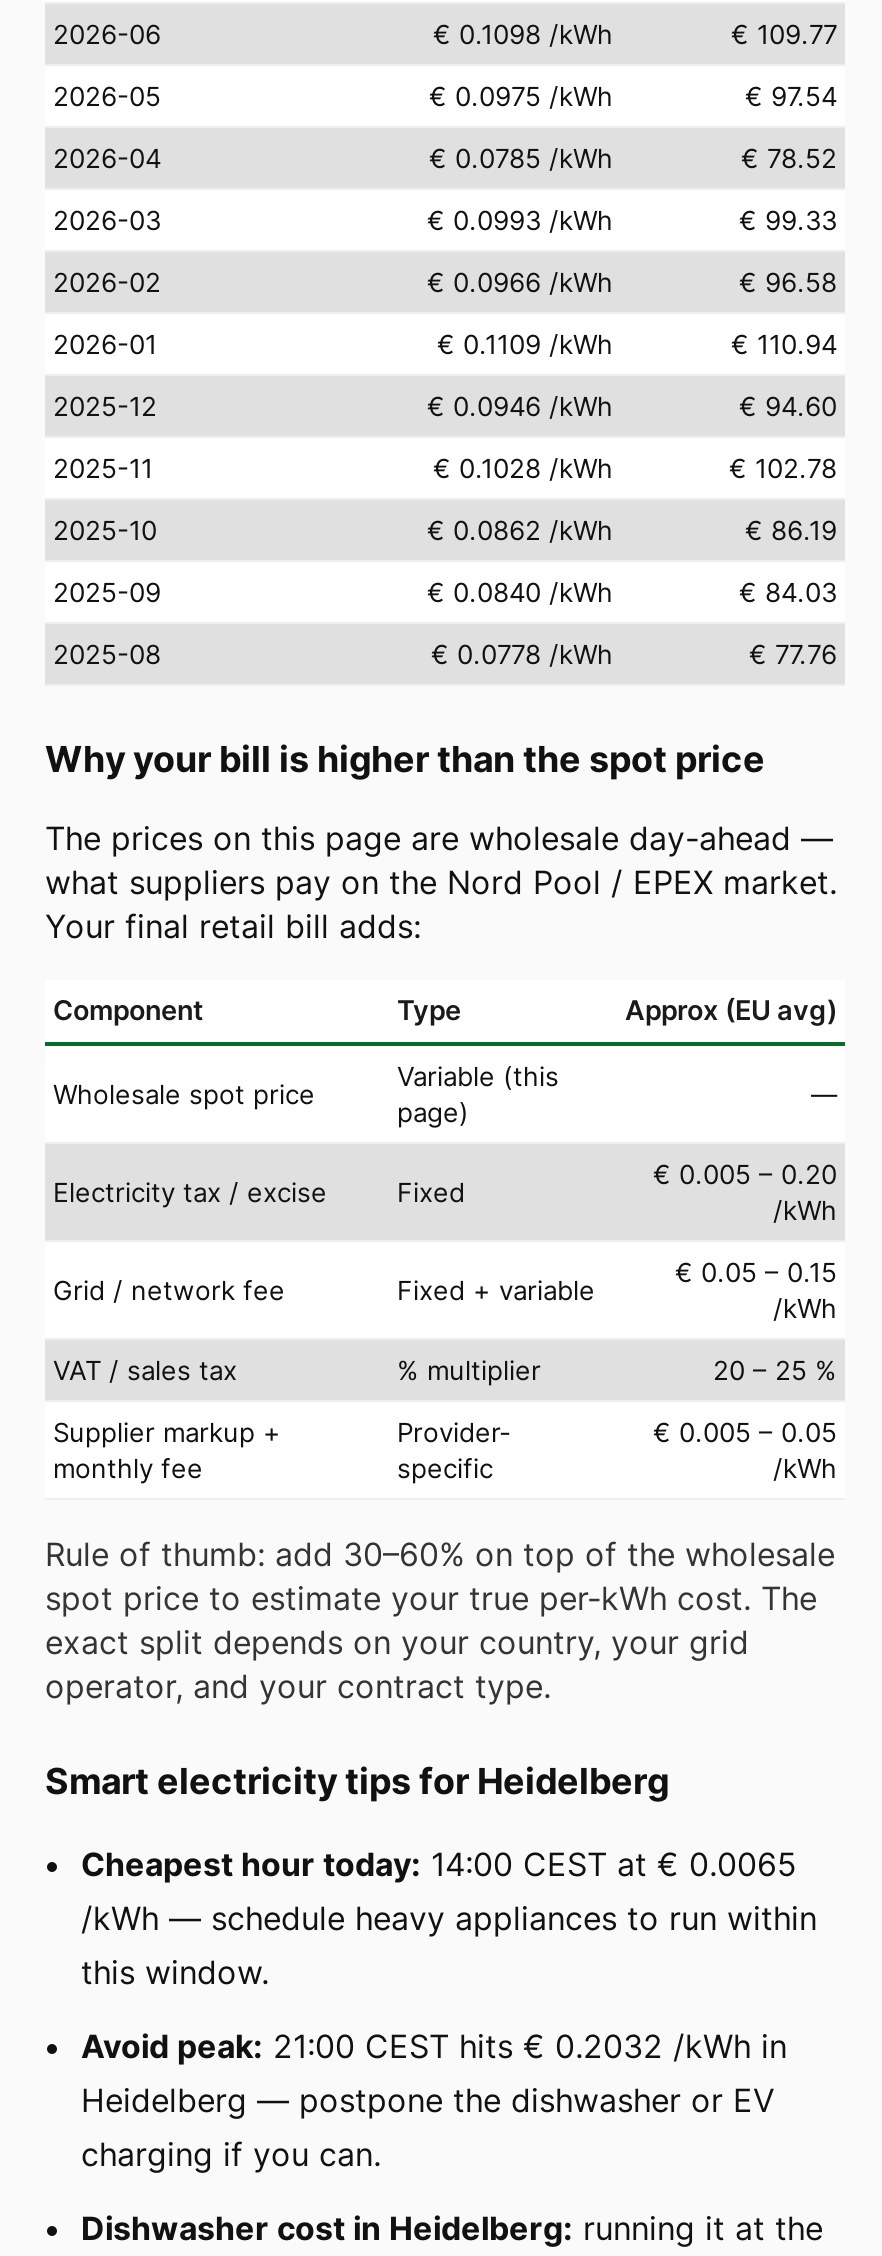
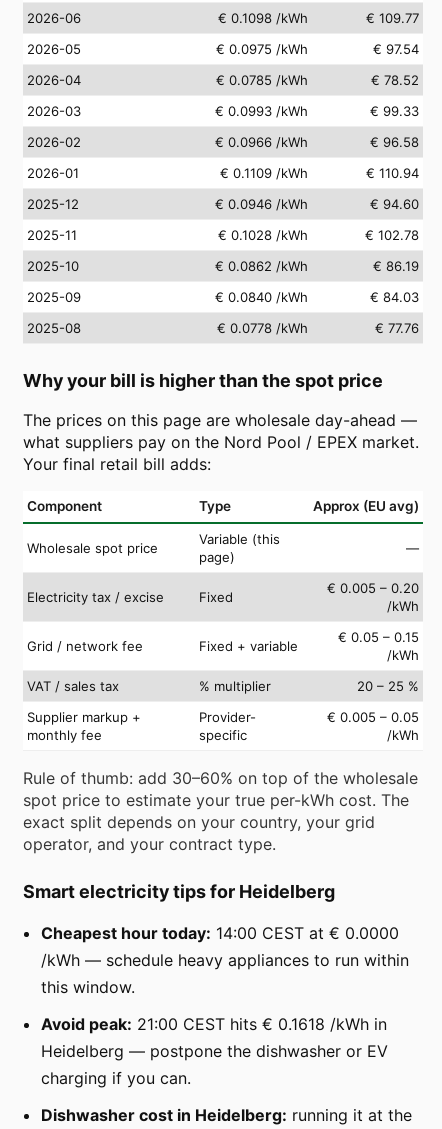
[81,1843,797,1883] Cheapest hour today: 14:00 CEST at € 0.0065 -> [41,923,399,943] Cheapest hour today: 14:00 CEST at € 0.0000
[81,2025,787,2065] Avoid peak: 21:00 CEST hits € 0.2032 /kWh in -> [41,1014,387,1034] Avoid peak: 21:00 CEST hits € 0.1618 /kWh in

